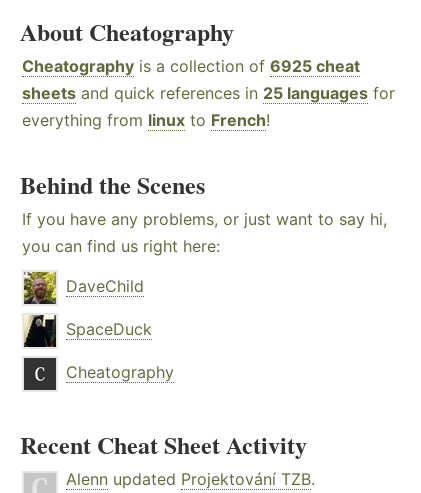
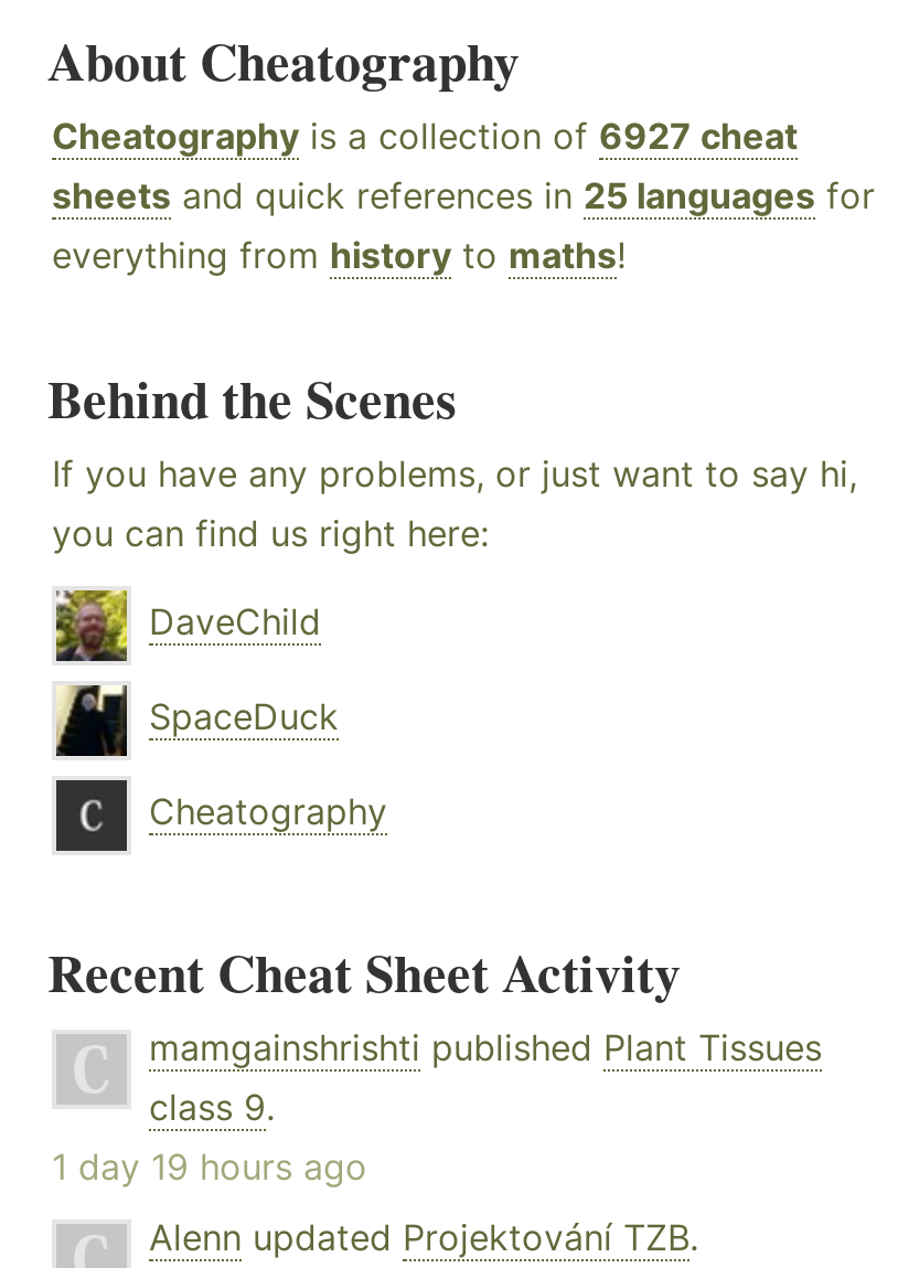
[22,56,360,76] Cheatography is a collection of 6925 cheat -> [52,115,798,159] Cheatography is a collection of 6927 cheat
[22,110,270,130] everything from linux to French! -> [52,234,626,278] everything from history to maths!
none -> [52,1026,822,1189] mamgainshrishti published Plant Tissues | class 9. | 1 day 19 hours ago

